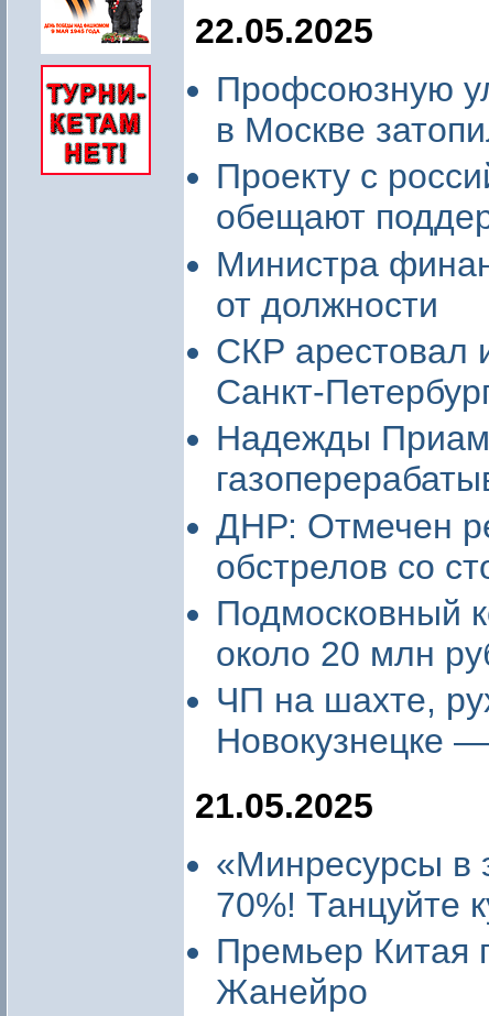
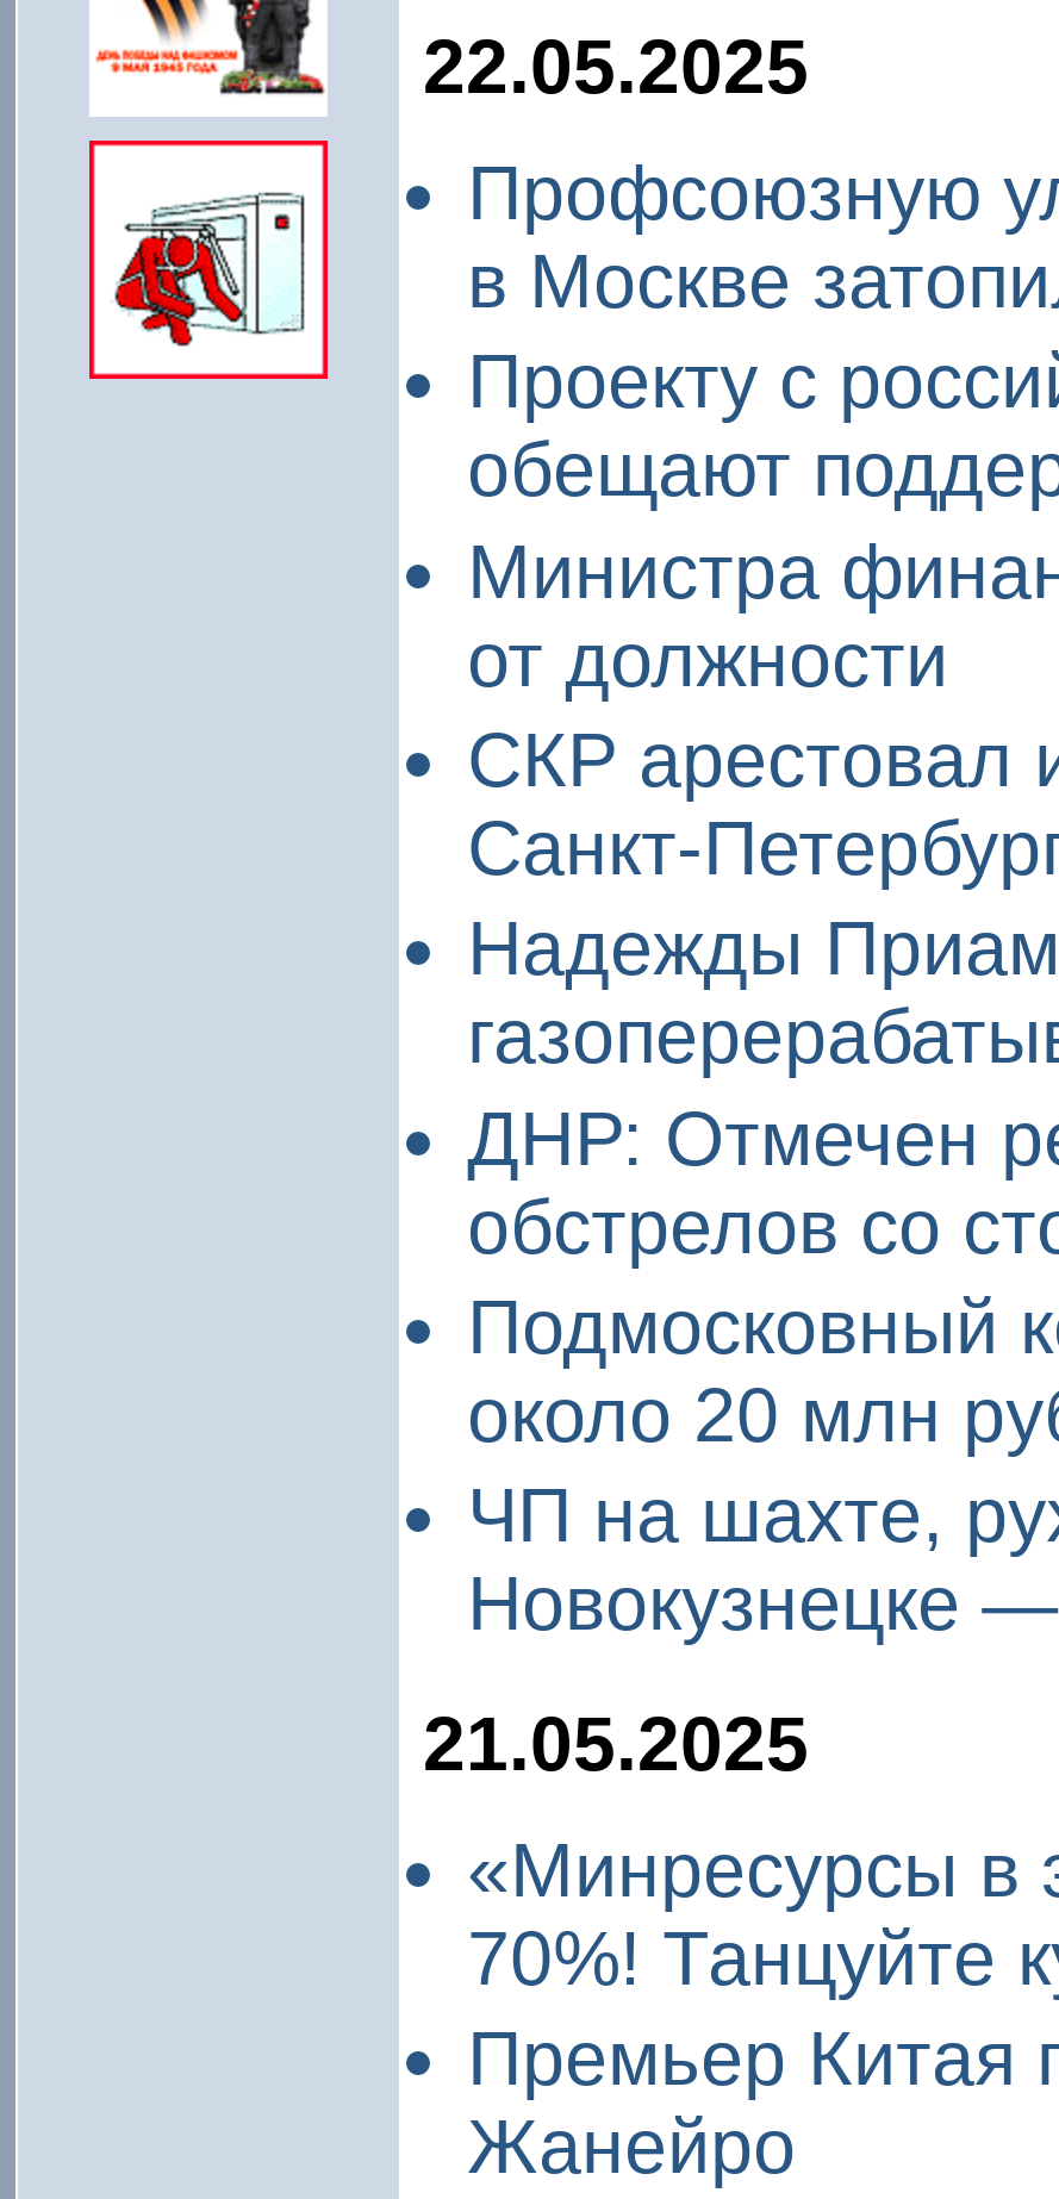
[45,81,148,166] [image] -> [101,179,320,357] [image]

